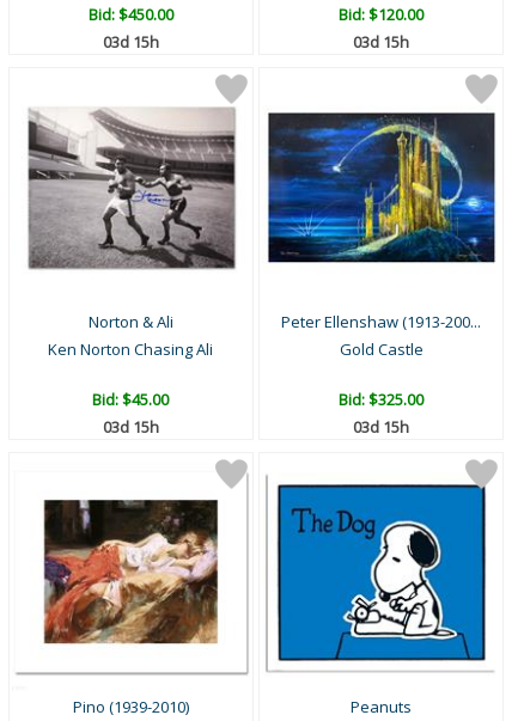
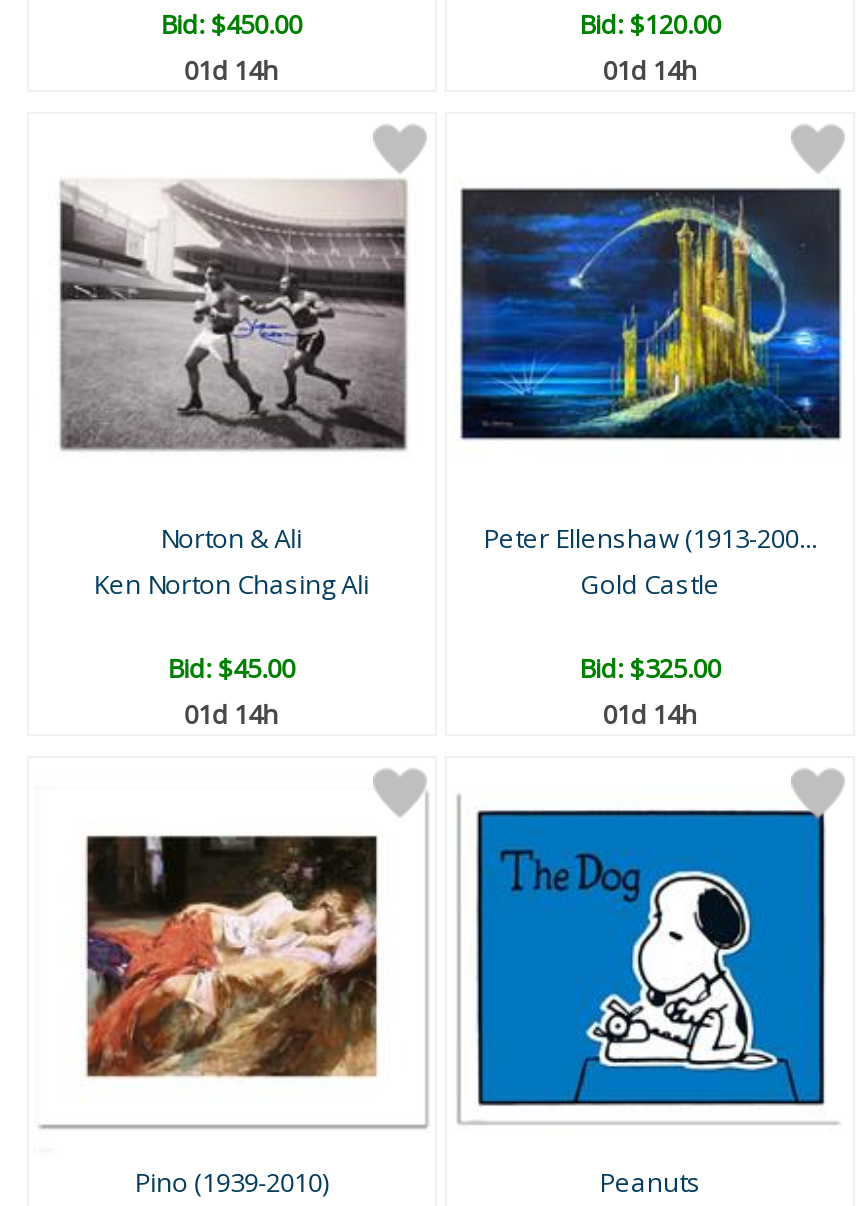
[102,31,159,53] 03d 15h -> [184,53,278,89] 01d 14h
[353,31,409,53] 03d 15h -> [603,53,697,89] 01d 14h
[102,416,159,438] 03d 15h -> [184,697,278,733] 01d 14h
[353,416,409,438] 03d 15h -> [603,697,697,733] 01d 14h

